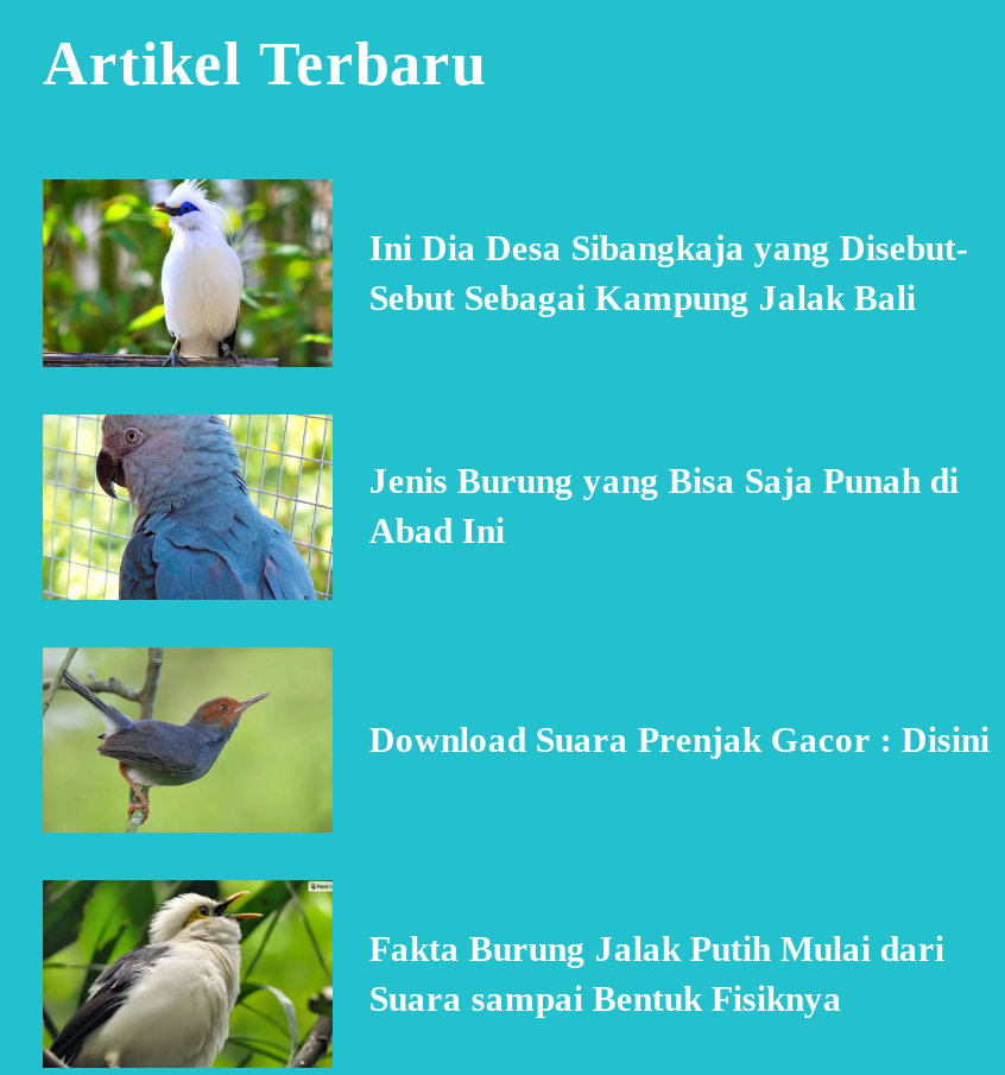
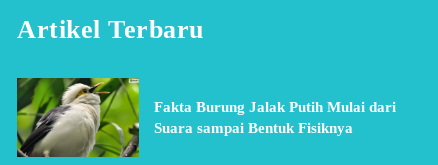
[40,177,968,369] [image] | Ini Dia Desa Sibangkaja yang Disebut- | Sebut Sebagai Kampung Jalak Bali -> none
[40,412,958,602] [image] | Jenis Burung yang Bisa Saja Punah di | Abad Ini -> none
[40,645,989,835] [image] | Download Suara Prenjak Gacor : Disini -> none

